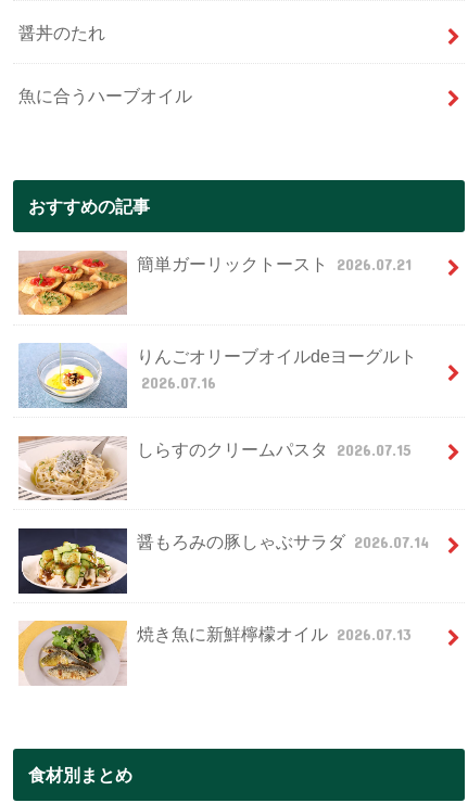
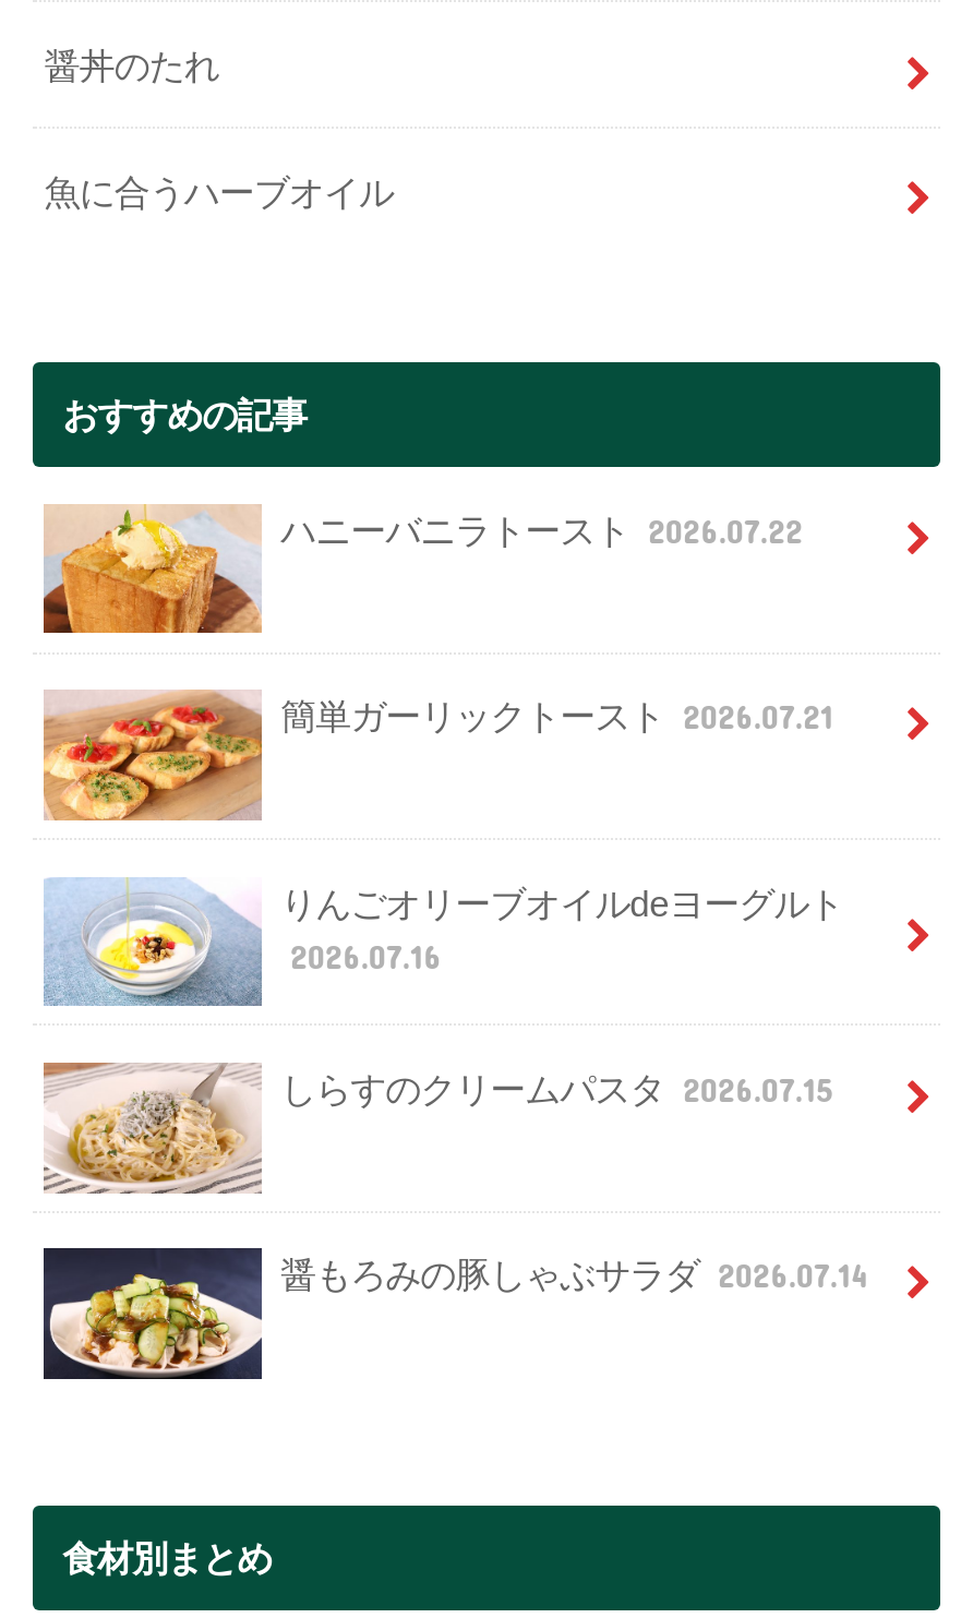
none -> [41,506,803,635] [image] | ハニーバニラトースト 2026.07.22
moved [17,250,429,551] -> [41,687,869,1294]: [image] | 簡単ガーリックトースト 2026.07.21 | りんごオリーブオイルdeヨーグルト | 2026.07.16 | しらすのクリームパスタ 2026.07.15 | 醤もろみの豚しゃぶサラダ 2026.07.14
moved [18,530,128,595] -> [44,1250,264,1381]: [image]
[17,620,412,686] [image] | 焼き魚に新鮮檸檬オイル 2026.07.13 -> none

